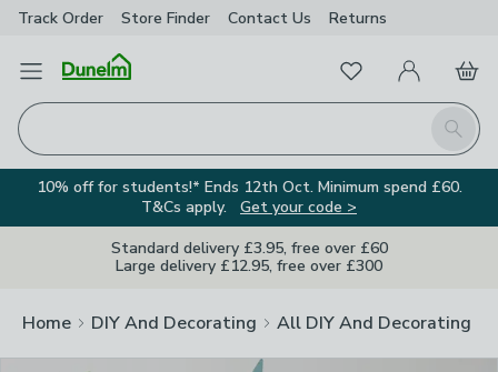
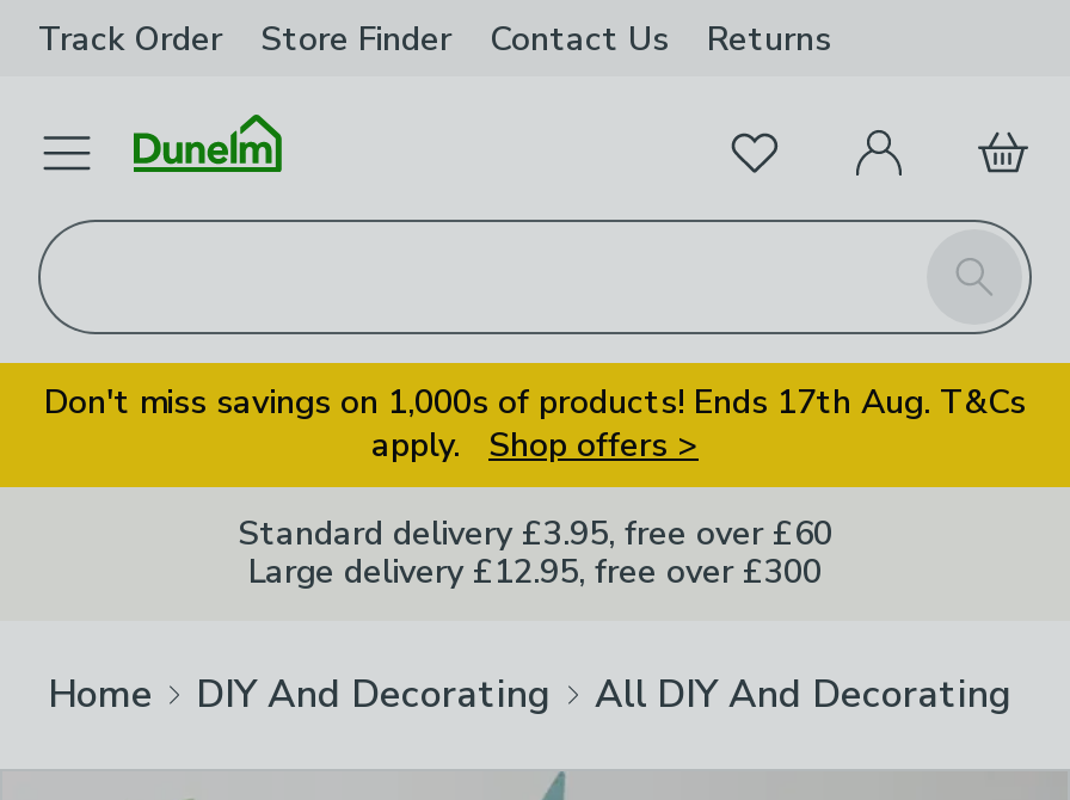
[36,177,462,218] 10% off for students!* Ends 12th Oct. Minimum spend £60. | T&Cs apply. Get your code > -> [44,380,1026,468] Don't miss savings on 1,000s of products! Ends 17th Aug. T&Cs | apply. Shop offers >

